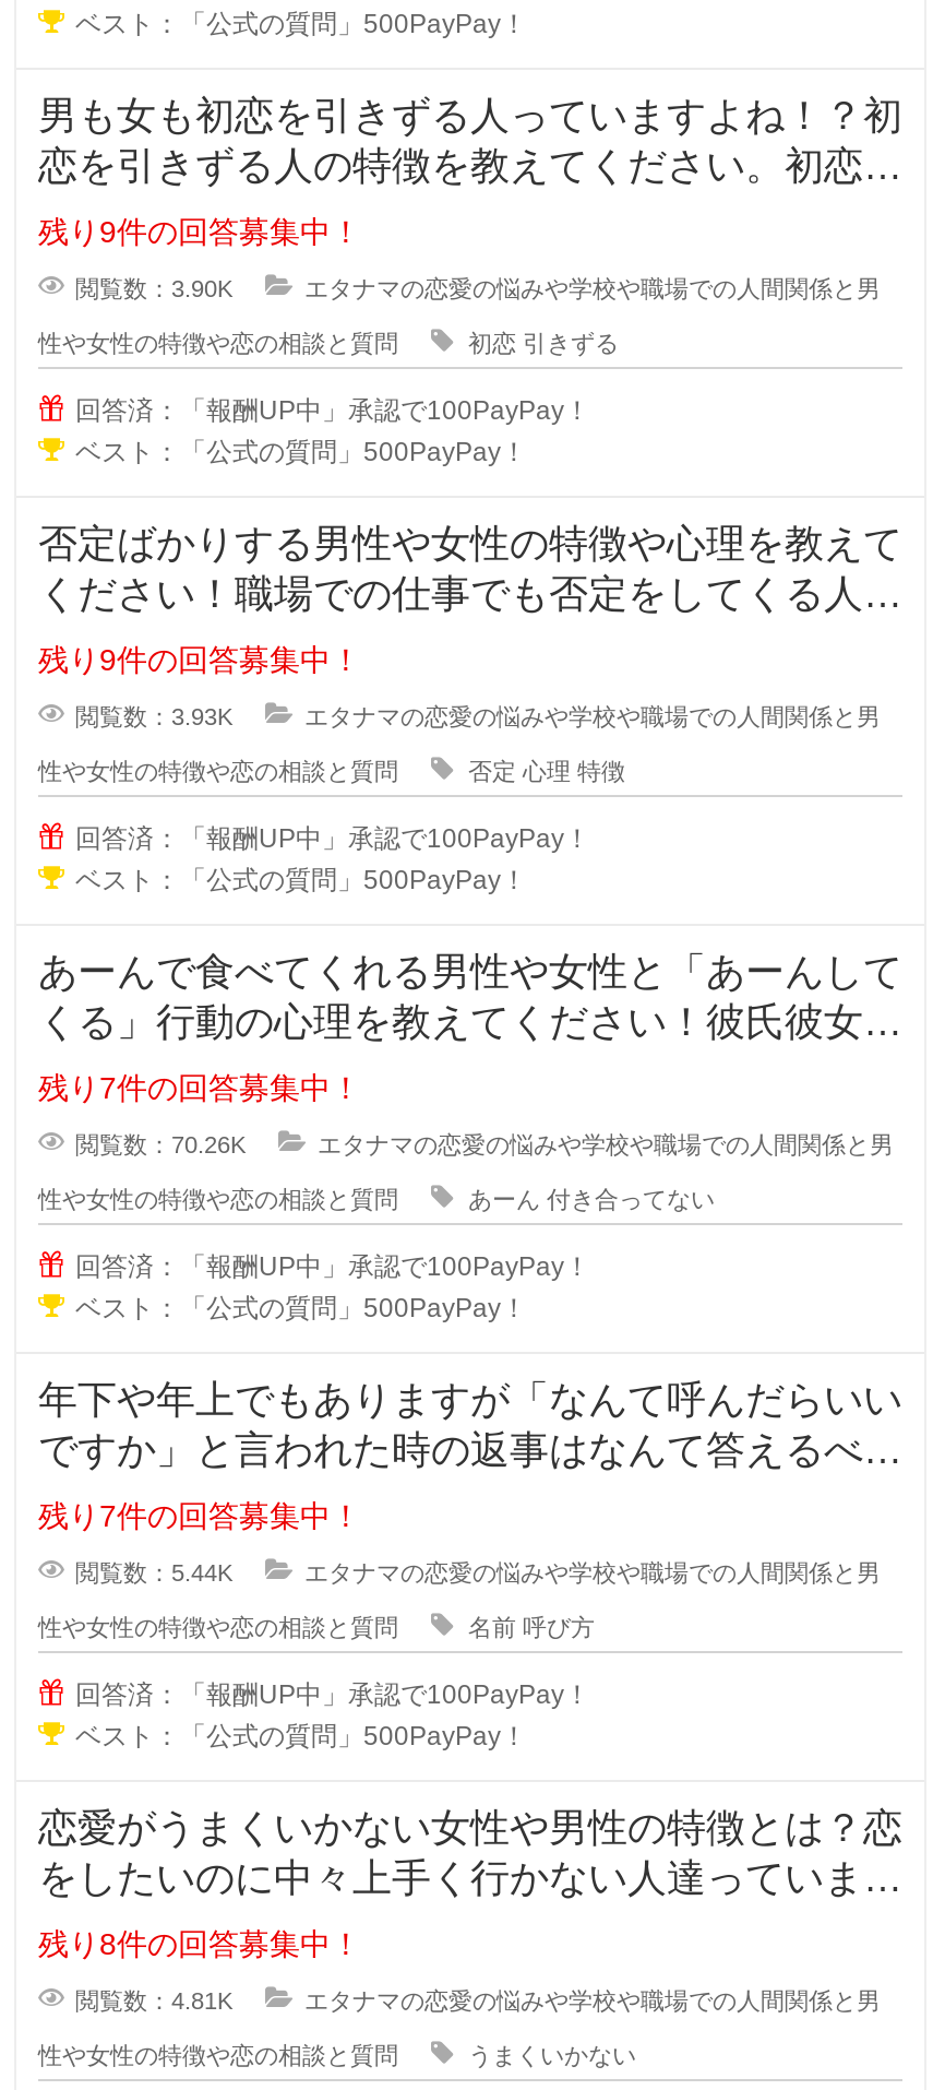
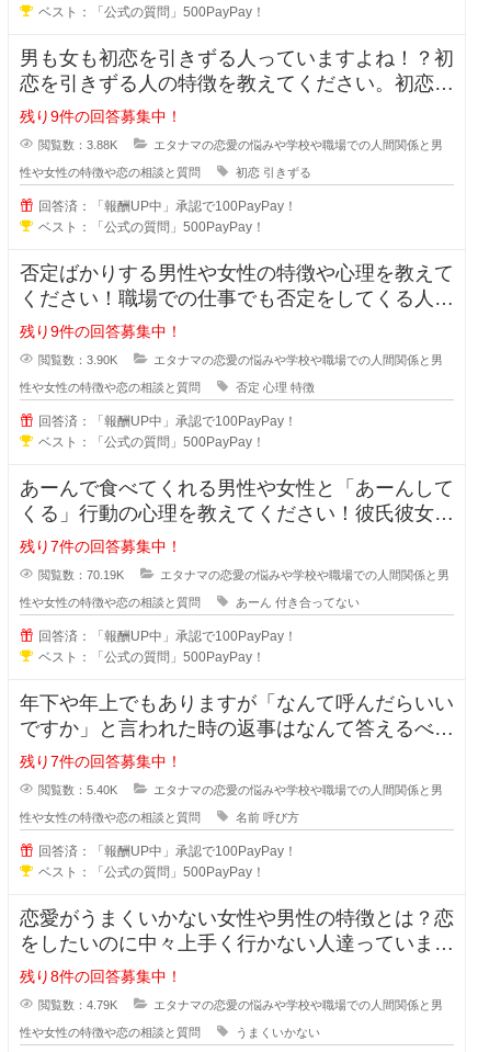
[75,275,232,301] 閲覧数：3.90K -> [38,138,117,151] 閲覧数：3.88K
[75,703,232,729] 閲覧数：3.93K -> [38,353,117,366] 閲覧数：3.90K
[75,1131,246,1157] 閲覧数：70.26K -> [38,568,124,581] 閲覧数：70.19K
[75,1559,232,1585] 閲覧数：5.44K -> [38,783,117,796] 閲覧数：5.40K
[75,1987,232,2013] 閲覧数：4.81K -> [38,998,117,1011] 閲覧数：4.79K

